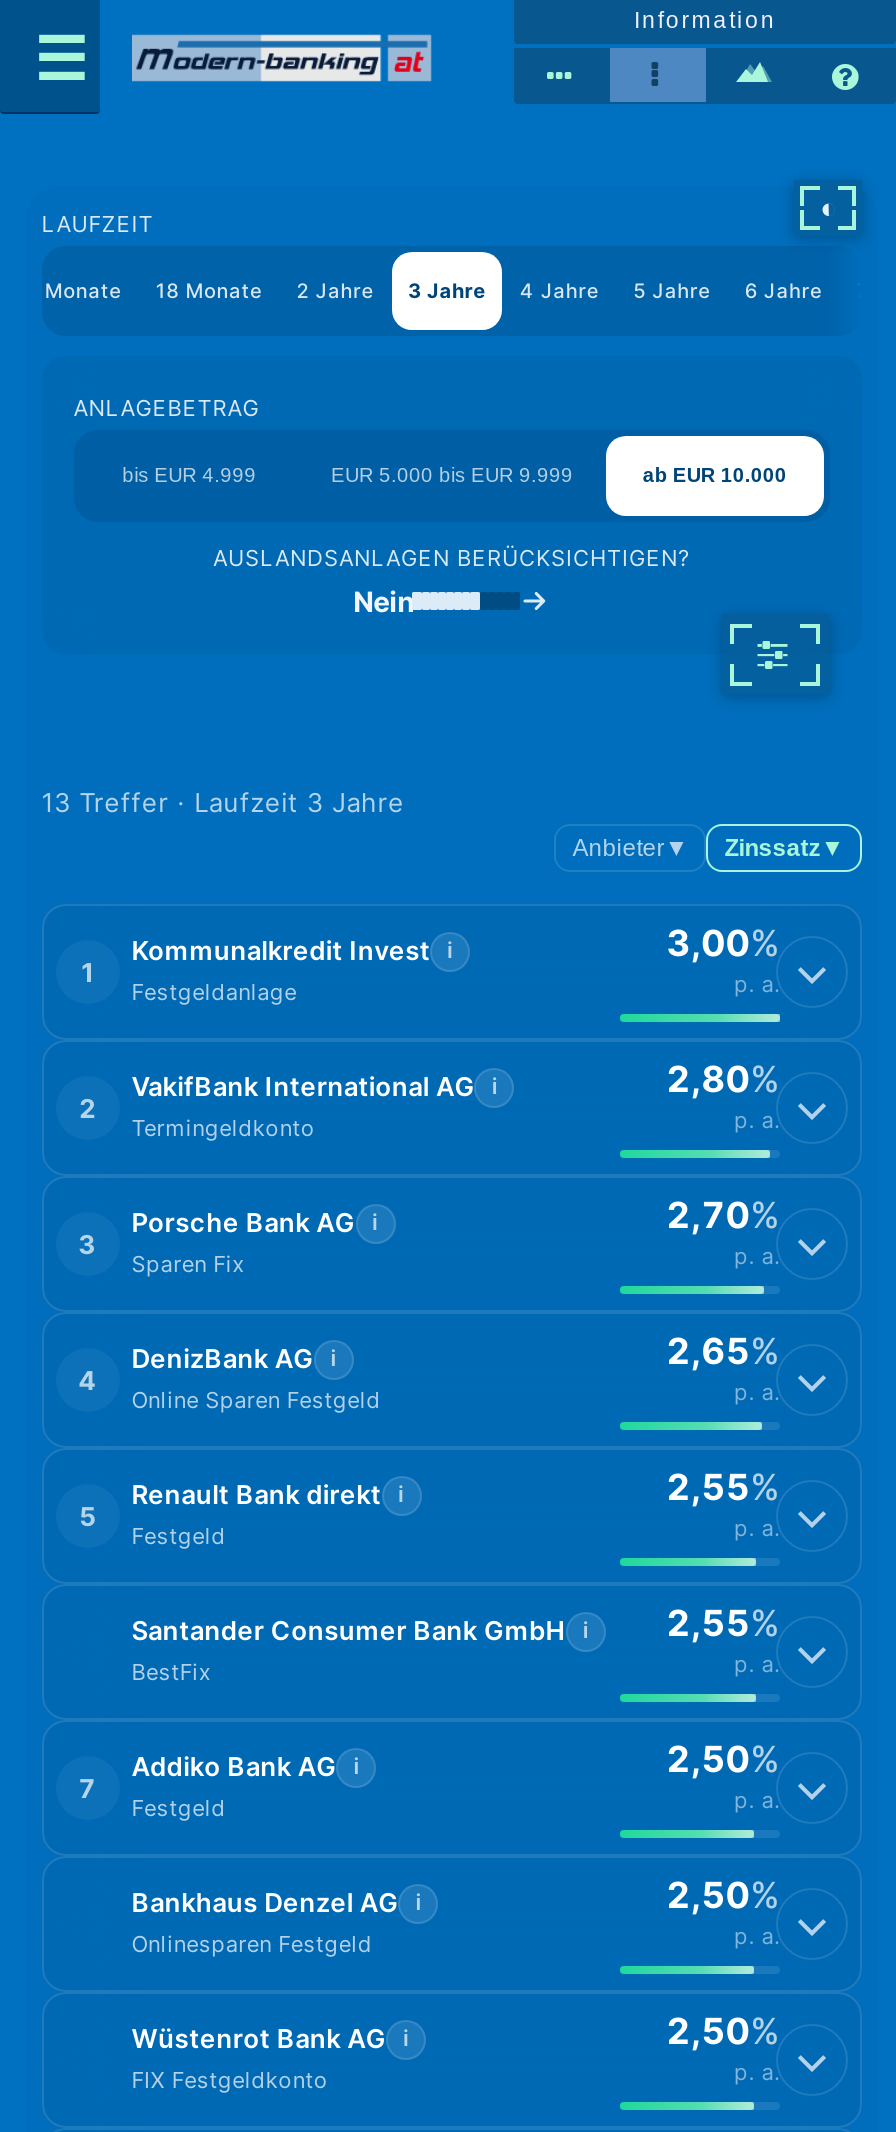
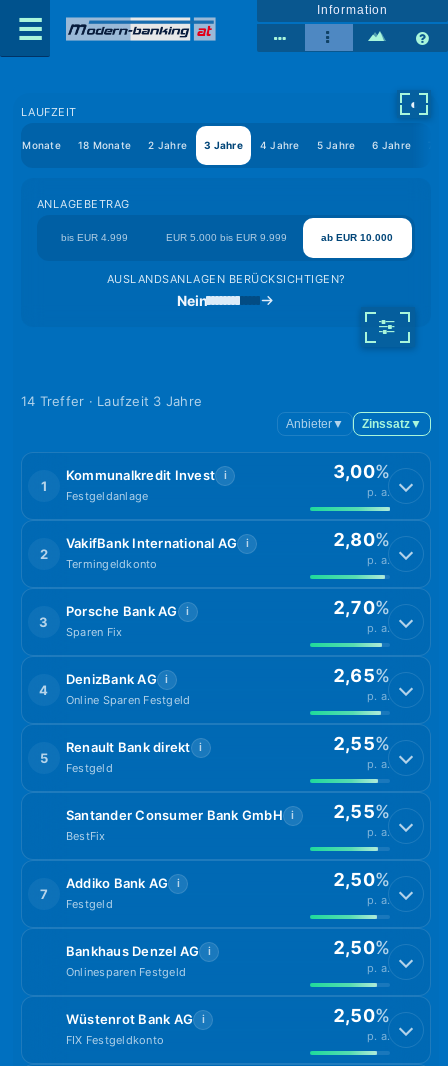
[42,787,404,819] 13 Treffer · Laufzeit 3 Jahre -> [21,393,202,409] 14 Treffer · Laufzeit 3 Jahre

